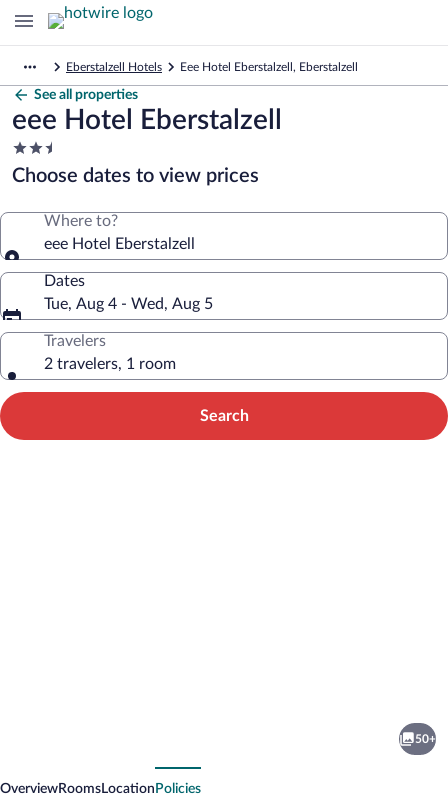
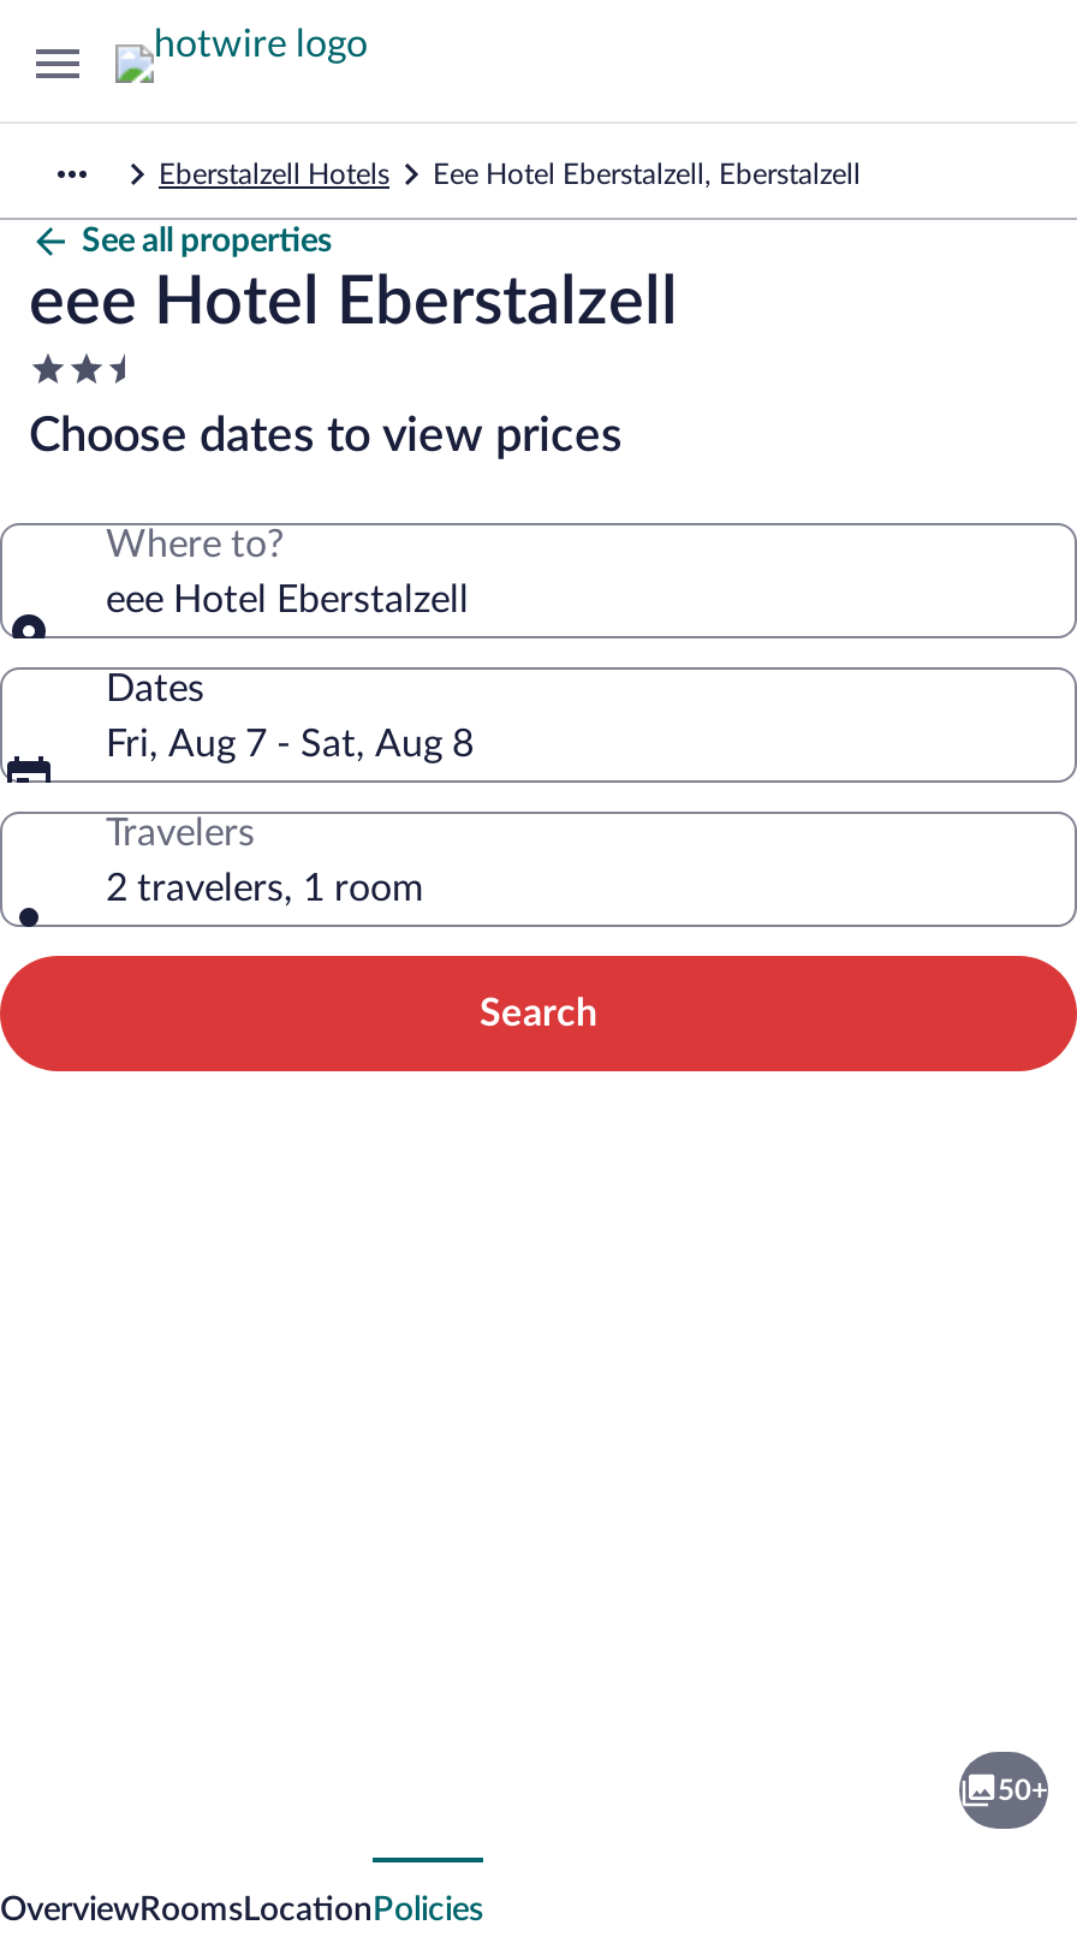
[44,296,213,312] Tue, Aug 4 - Wed, Aug 5 -> [106,725,474,763] Fri, Aug 7 - Sat, Aug 8

